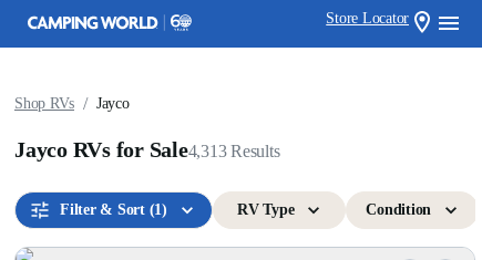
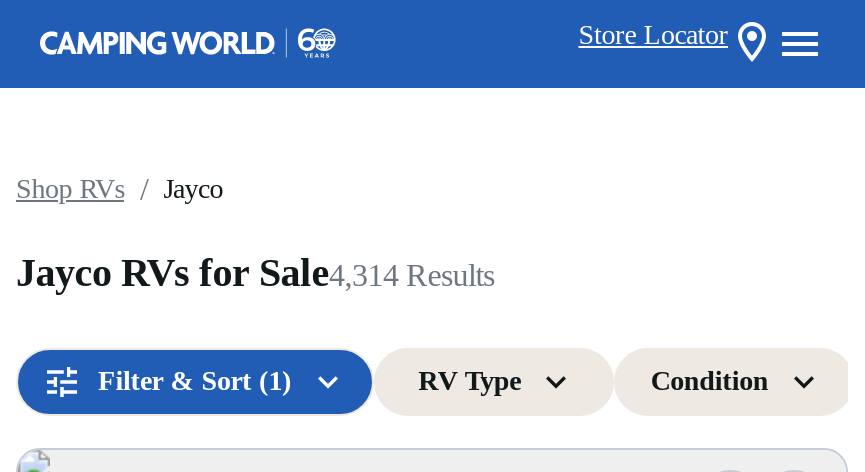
[14,137,279,162] Jayco RVs for Sale4,313 Results -> [16,250,494,294] Jayco RVs for Sale4,314 Results

